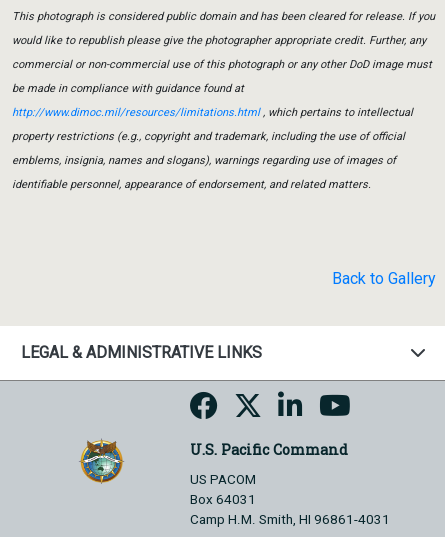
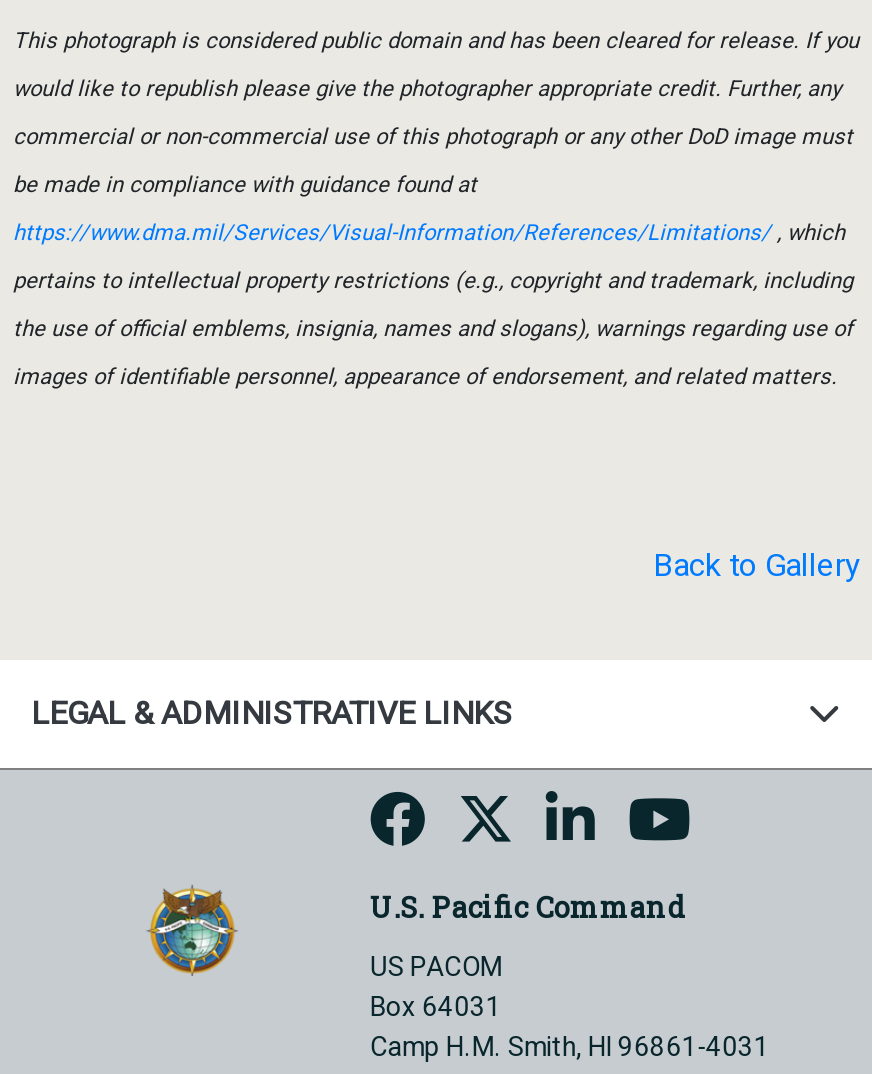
[12,106,413,119] http://www.dimoc.mil/resources/limitations.html, which pertains to intellectual -> [13,221,845,247] https://www.dma.mil/Services/Visual-Information/References/Limitations/, which
[12,130,405,143] property restrictions (e.g., copyright and trademark, including the use of official -> [13,269,853,295] pertains to intellectual property restrictions (e.g., copyright and trademark, including
[12,154,396,167] emblems, insignia, names and slogans), warnings regarding use of images of -> [13,317,853,343] the use of official emblems, insignia, names and slogans), warnings regarding use of
[12,178,371,191] identifiable personnel, appearance of endorsement, and related matters. -> [13,365,837,391] images of identifiable personnel, appearance of endorsement, and related matters.

